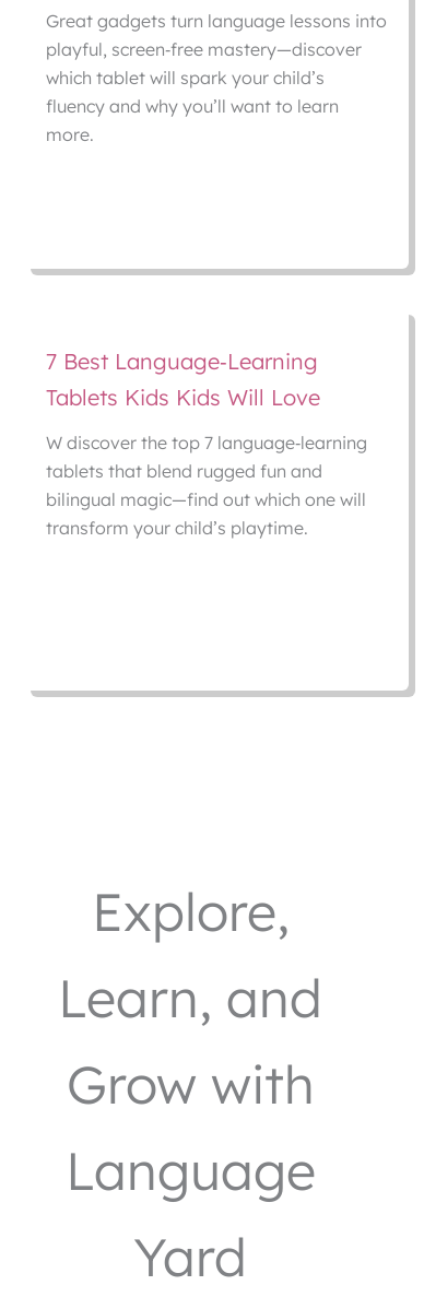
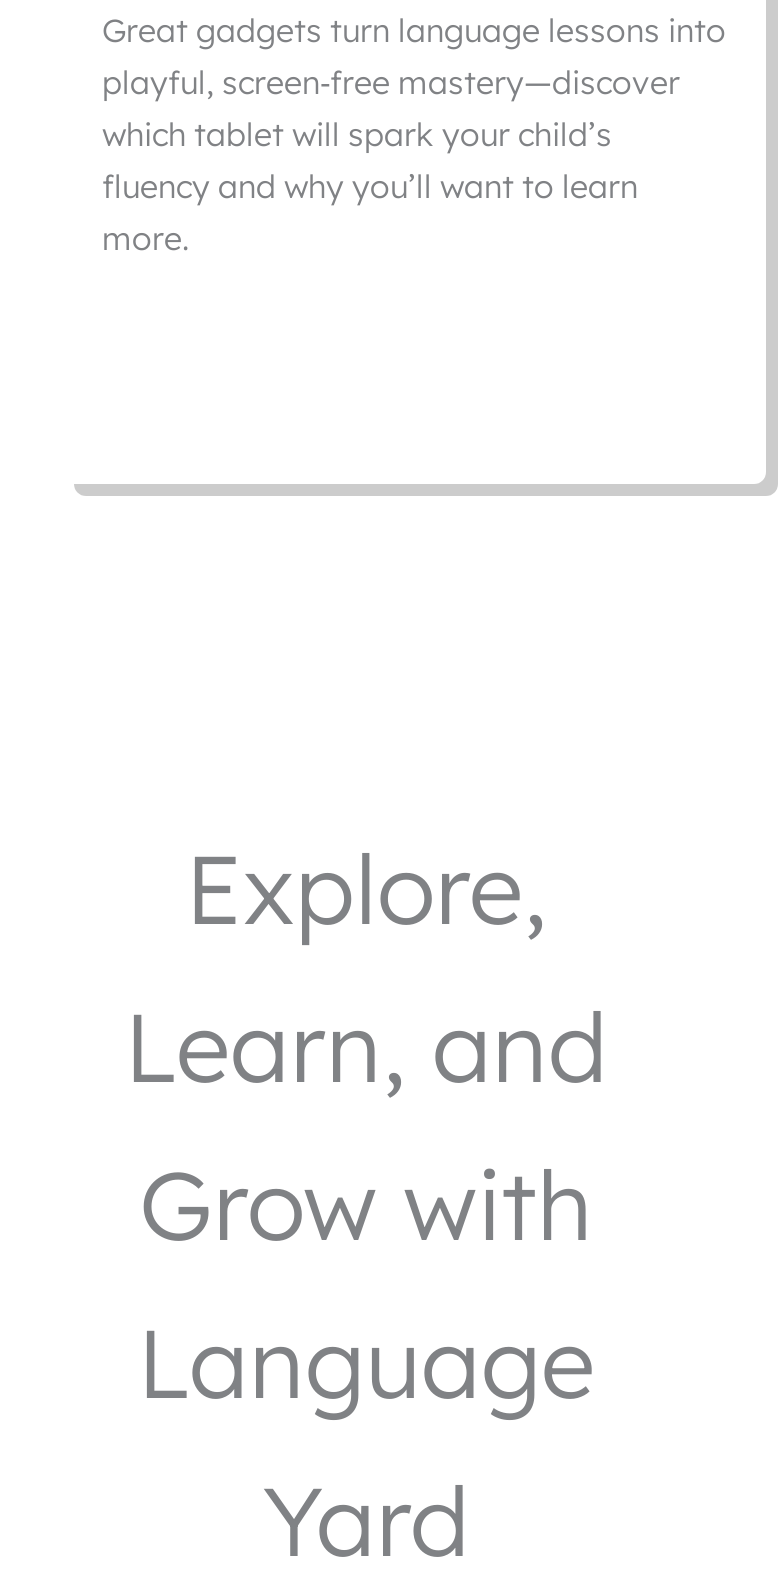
[46,347,367,539] 7 Best Language‑Learning | Tablets Kids Kids Will Love | W discover the top 7 language‑learning | tablets that blend rugged fun and | bilingual magic—find out which one will | transform your child’s playtime. -> none

